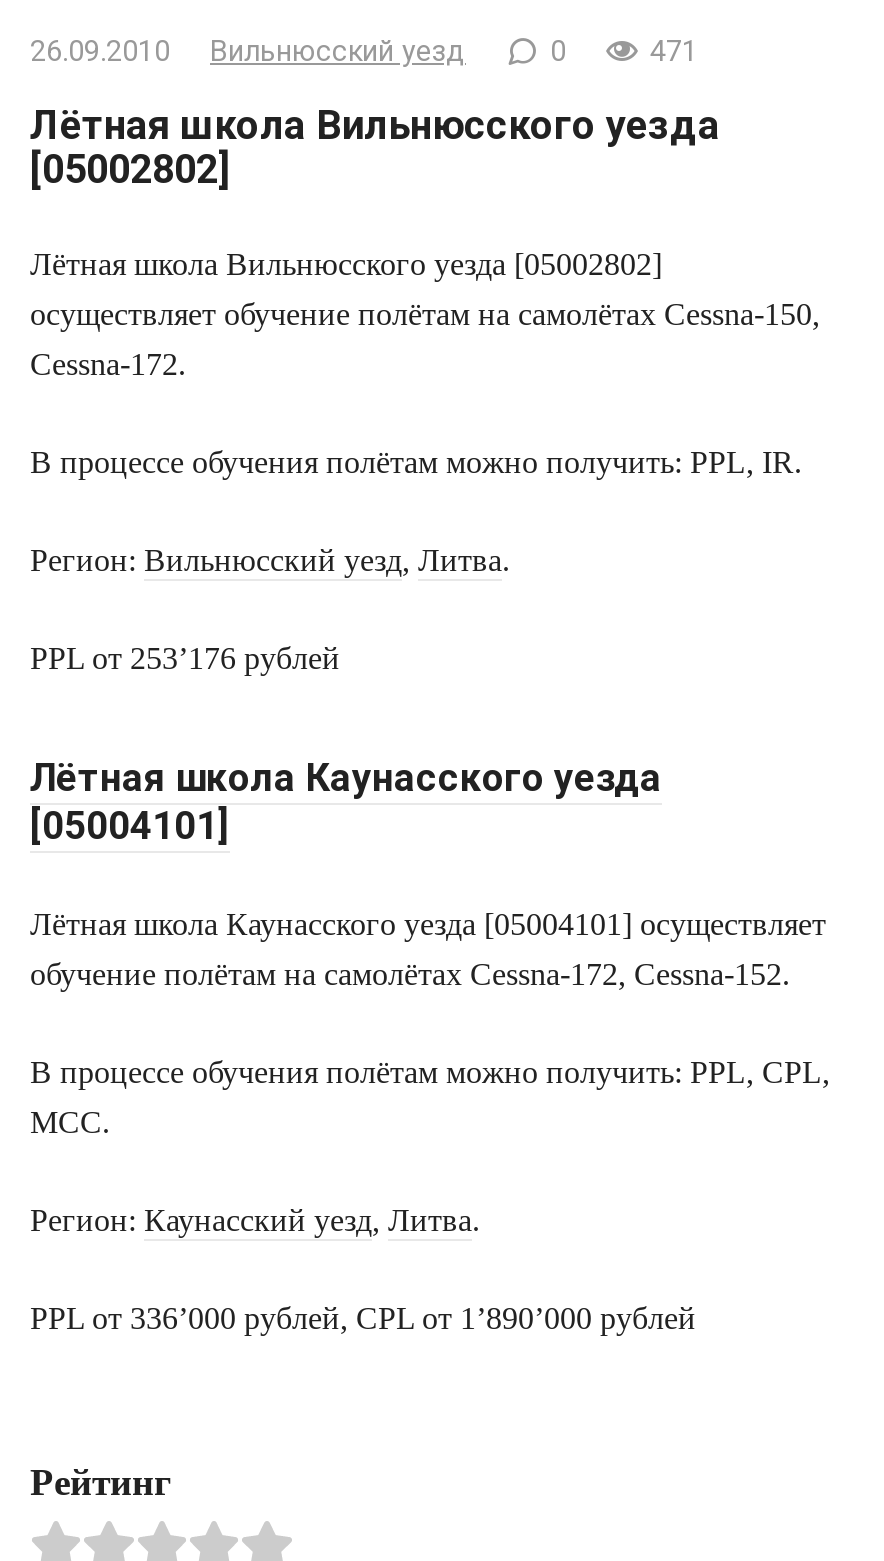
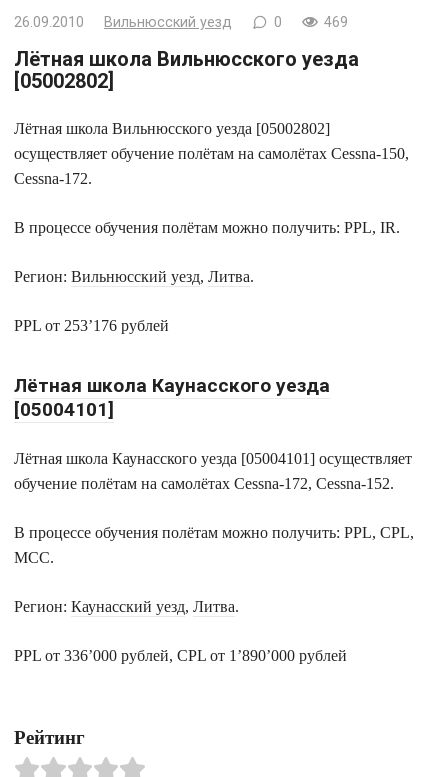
[650,35,698,69] 471 -> [324,14,348,31] 469

